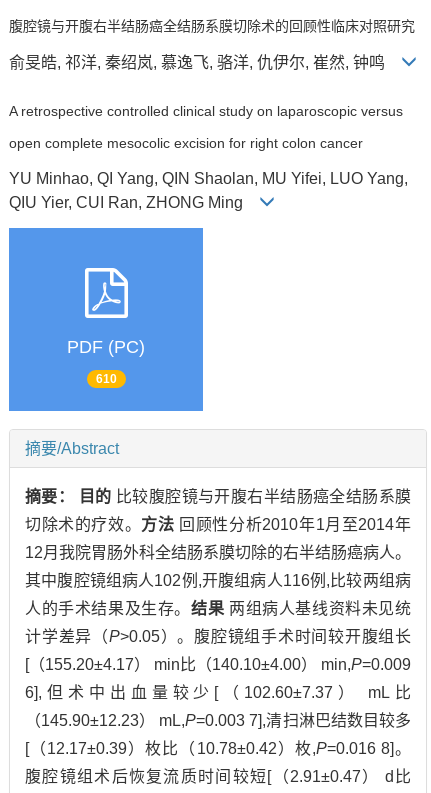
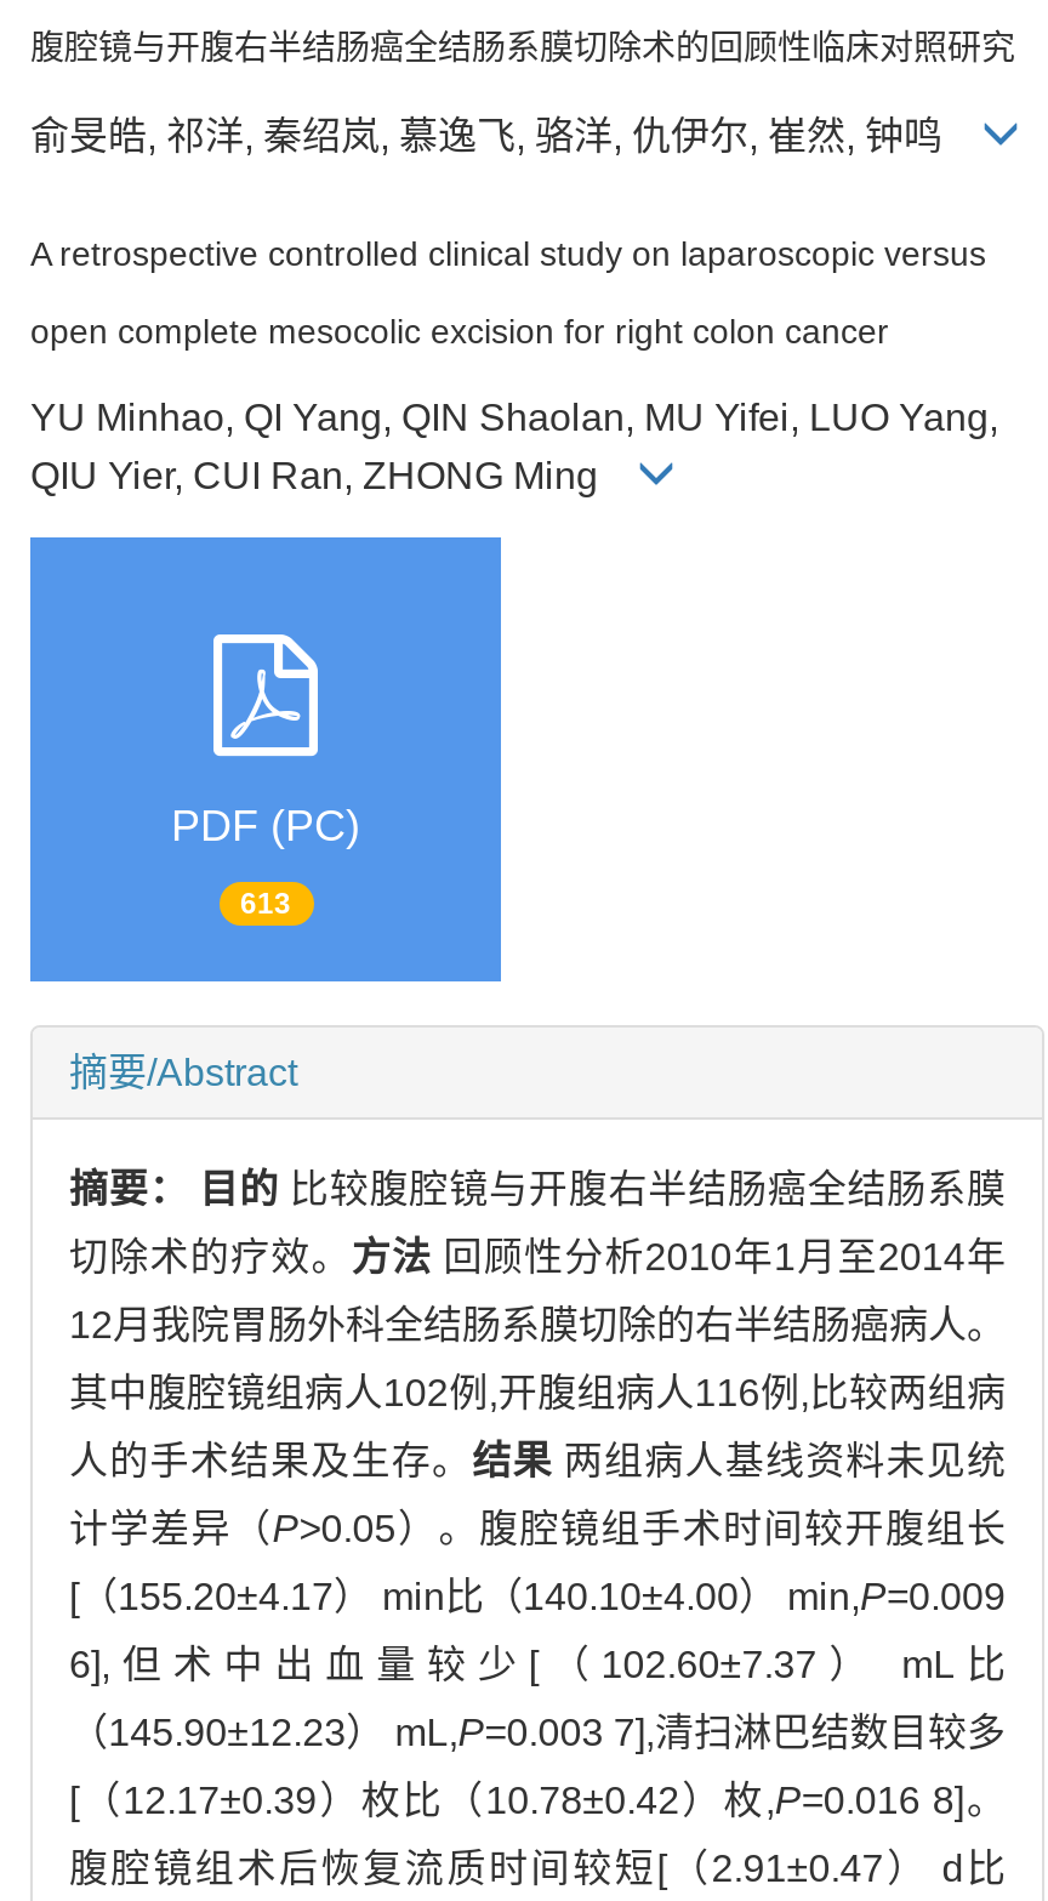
[95,372,116,386] 610 -> [240,888,291,922] 613

